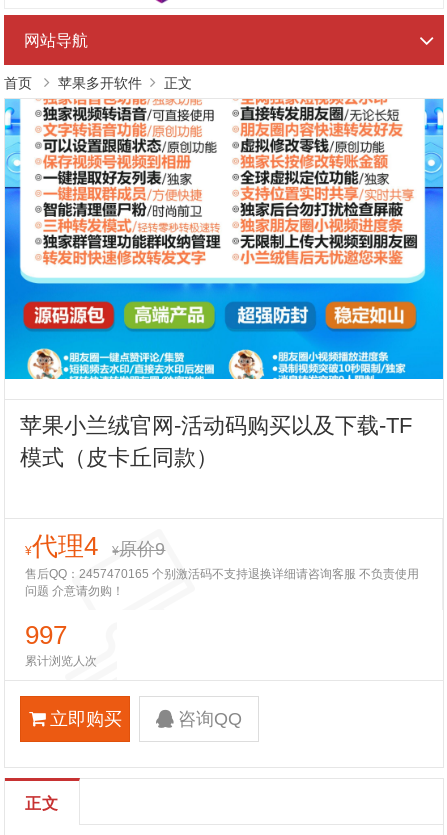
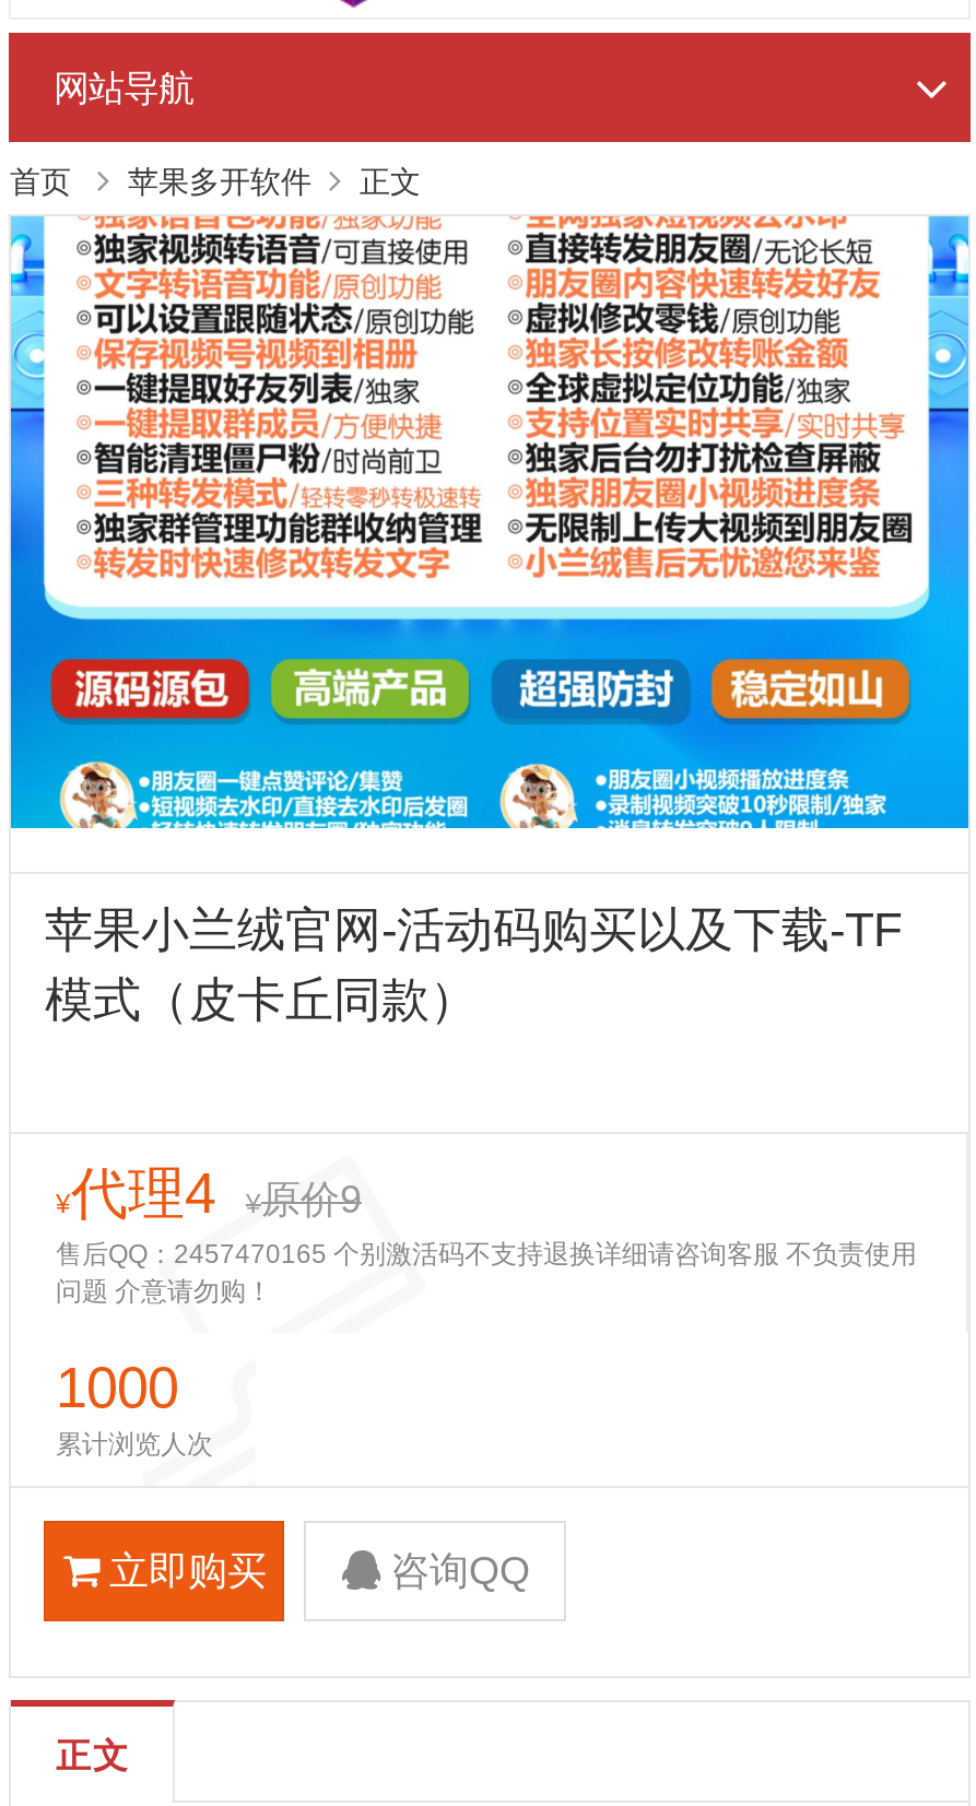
[25,620,67,650] 997 -> [56,1355,178,1420] 1000

